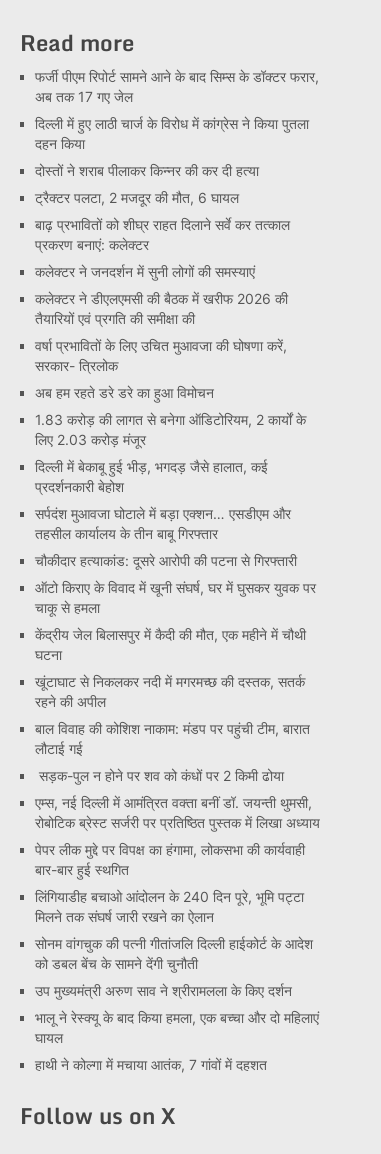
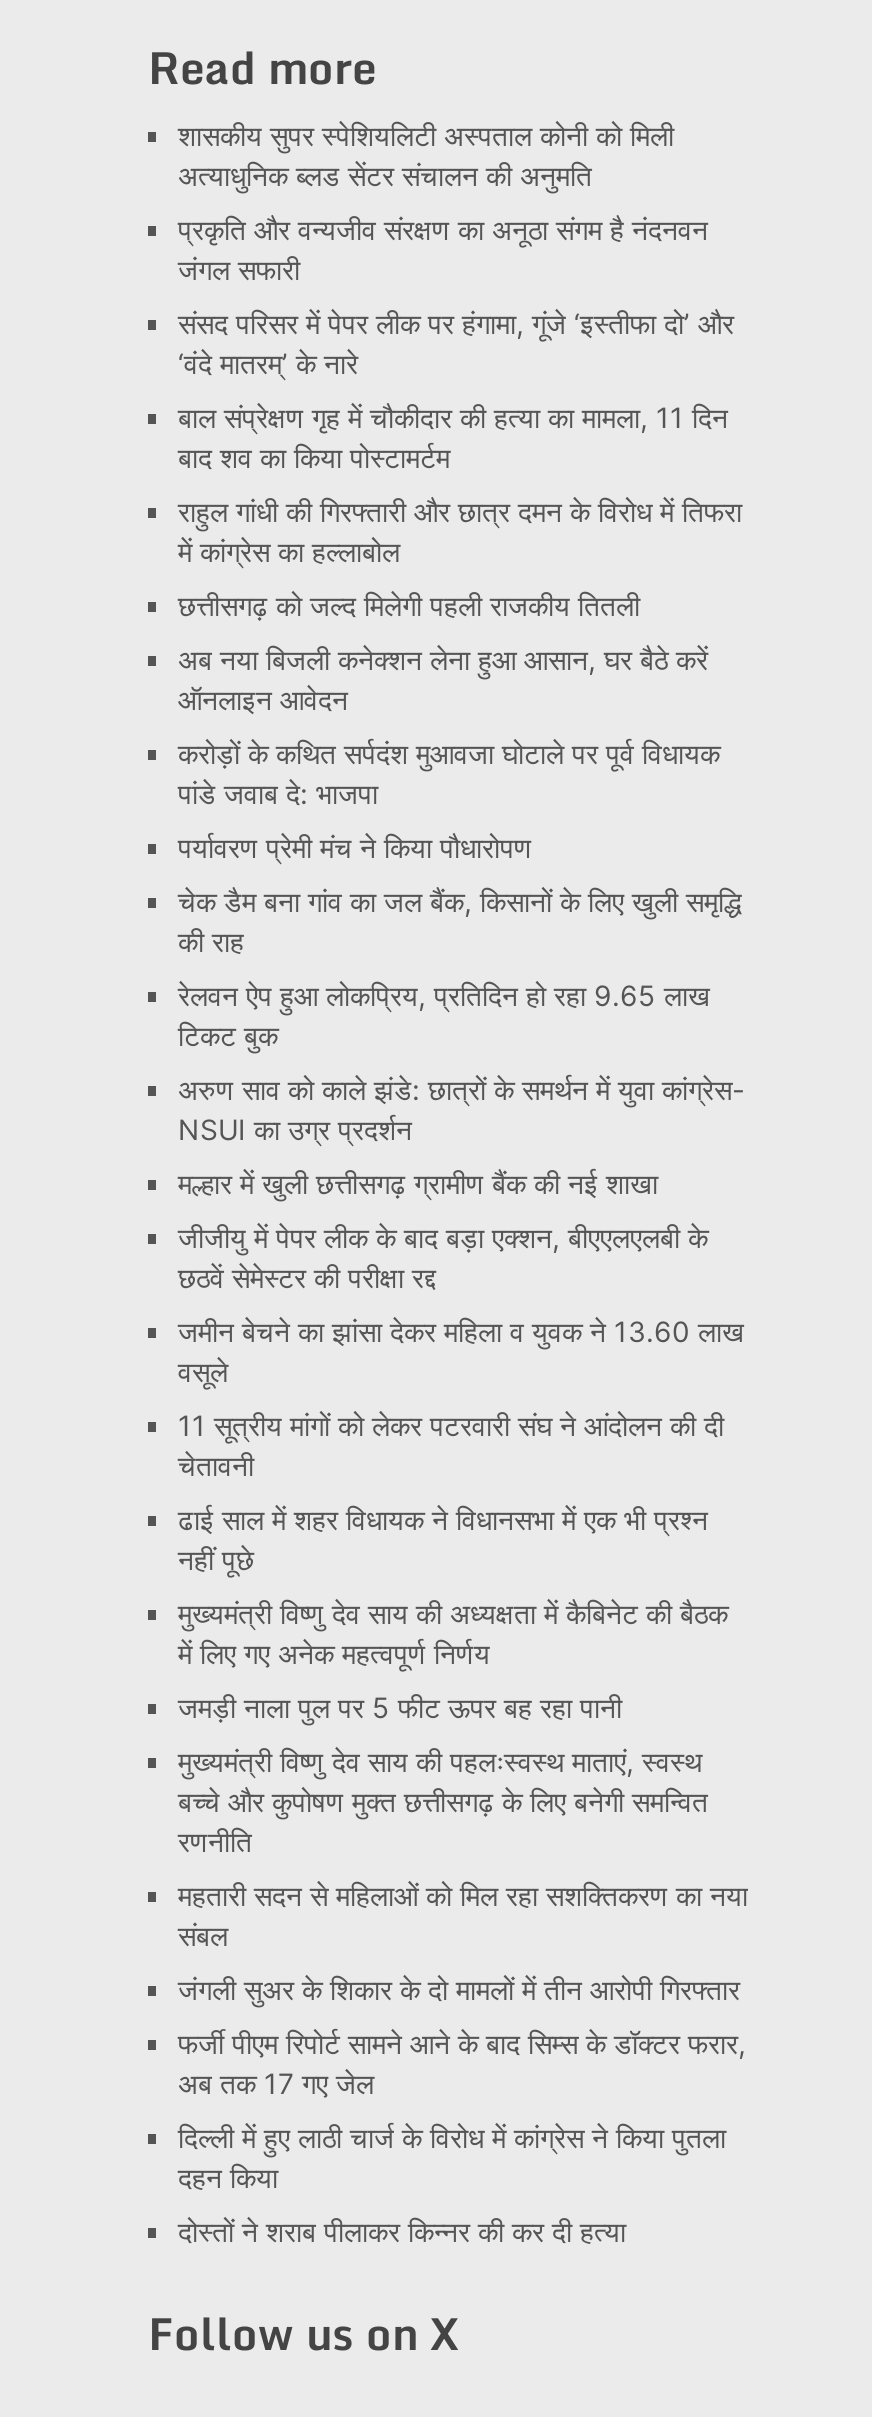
none -> [178,118,748,2006] शासकीय सुपर स्पेशियलिटी अस्पताल कोनी को मिली | अत्याधुनिक ब्लड सेंटर संचालन की अनुमति | प्रकृति और वन्यजीव संरक्षण का अनूठा संगम है नंदनवन | जंगल सफारी | संसद परिसर में पेपर लीक पर हंगामा, गूंजे ‘इस्तीफा दो’ और | ‘वंदे मातरम्’ के नारे | बाल संप्रेक्षण गृह में चौकीदार की हत्या का मामला, 11 दिन | बाद शव का किया पोस्टामर्टम | राहुल गांधी की गिरफ्तारी और छात्र दमन के विरोध में तिफरा | में कांग्रेस का हल्लाबोल | छत्तीसगढ़ को जल्द मिलेगी पहली राजकीय तितली | अब नया बिजली कनेक्शन लेना हुआ आसान, घर बैठे करें | ऑनलाइन आवेदन | करोड़ों के कथित सर्पदंश मुआवजा घोटाले पर पूर्व विधायक | पांडे जवाब दे: भाजपा | पर्यावरण प्रेमी मंच ने किया पौधारोपण | चेक डैम बना गांव का जल बैंक, किसानों के लिए खुली समृद्धि | की राह | रेलवन ऐप हुआ लोकप्रिय, प्रतिदिन हो रहा 9.65 लाख | टिकट बुक | अरुण साव को काले झंडे: छात्रों के समर्थन में युवा कांग्रेस- | NSUI का उग्र प्रदर्शन | मल्हार में खुली छत्तीसगढ़ ग्रामीण बैंक की नई शाखा | जीजीयु में पेपर लीक के बाद बड़ा एक्शन, बीएएलएलबी के | छठवें सेमेस्टर की परीक्षा रद्द | जमीन बेचने का झांसा देकर महिला व युवक ने 13.60 लाख | वसूले | 11 सूत्रीय मांगों को लेकर पटरवारी संघ ने आंदोलन की दी | चेतावनी | ढाई साल में शहर विधायक ने विधानसभा में एक भी प्रश्न | नहीं पूछे | मुख्यमंत्री विष्णु देव साय की अध्यक्षता में कैबिनेट की बैठक | में लिए गए अनेक महत्वपूर्ण निर्णय | जमड़ी नाला पुल पर 5 फीट ऊपर बह रहा पानी | मुख्यमंत्री विष्णु देव साय की पहलःस्वस्थ माताएं, स्वस्थ | बच्चे और कुपोषण मुक्त छत्तीसगढ़ के लिए बनेगी समन्वित | रणनीति | महतारी सदन से महिलाओं को मिल रहा सशक्तिकरण का नया | संबल | जंगली सुअर के शिकार के दो मामलों में तीन आरोपी गिरफ्तार
moved [35,68,319,179] -> [178,2026,746,2248]: फर्जी पीएम रिपोर्ट सामने आने के बाद सिम्स के डॉक्टर फरार, | अब तक 17 गए जेल | दिल्ली में हुए लाठी चार्ज के विरोध में कांग्रेस ने किया पुतला | दहन किया | दोस्तों ने शराब पीलाकर किन्नर की कर दी हत्या
[35,189,320,1073] ट्रैक्टर पलटा, 2 मजदूर की मौत, 6 घायल | बाढ़ प्रभावितों को शीघ्र राहत दिलाने सर्वे कर तत्काल | प्रकरण बनाएं: कलेक्टर | कलेक्टर ने जनदर्शन में सुनी लोगों की समस्याएं | कलेक्टर ने डीएलएमसी की बैठक में खरीफ 2026 की | तैयारियों एवं प्रगति की समीक्षा की | वर्षा प्रभावितों के लिए उचित मुआवजा की घोषणा करें, | सरकार- त्रिलोक | अब हम रहते डरे डरे का हुआ विमोचन | 1.83 करोड़ की लागत से बनेगा ऑडिटोरियम, 2 कार्यों के | लिए 2.03 करोड़ मंजूर | दिल्ली में बेकाबू हुई भीड़, भगदड़ जैसे हालात, कई | प्रदर्शनकारी बेहोश | सर्पदंश मुआवजा घोटाले में बड़ा एक्शन… एसडीएम और | तहसील कार्यालय के तीन बाबू गिरफ्तार | चौकीदार हत्याकांड: दूसरे आरोपी की पटना से गिरफ्तारी | ऑटो किराए के विवाद में खूनी संघर्ष, घर में घुसकर युवक पर | चाकू से हमला | केंद्रीय जेल बिलासपुर में कैदी की मौत, एक महीने में चौथी | घटना | खूंटाघाट से निकलकर नदी में मगरमच्छ की दस्तक, सतर्क | रहने की अपील | बाल विवाह की कोशिश नाकाम: मंडप पर पहुंची टीम, बारात | लौटाई गई | सड़क-पुल न होने पर शव को कंधों पर 2 किमी ढोया | एम्स, नई दिल्ली में आमंत्रित वक्ता बनीं डॉ. जयन्ती थुमसी, | रोबोटिक ब्रेस्ट सर्जरी पर प्रतिष्ठित पुस्तक में लिखा अध्याय | पेपर लीक मुद्दे पर विपक्ष का हंगामा, लोकसभा की कार्यवाही | बार-बार हुई स्थगित | लिंगियाडीह बचाओ आंदोलन के 240 दिन पूरे, भूमि पट्टा | मिलने तक संघर्ष जारी रखने का ऐलान | सोनम वांगचुक की पत्नी गीतांजलि दिल्ली हाईकोर्ट के आदेश | को डबल बेंच के सामने देंगी चुनौती | उप मुख्यमंत्री अरुण साव ने श्रीरामलला के किए दर्शन | भालू ने रेस्क्यू के बाद किया हमला, एक बच्चा और दो महिलाएं | घायल | हाथी ने कोल्गा में मचाया आतंक, 7 गांवों में दहशत -> none

